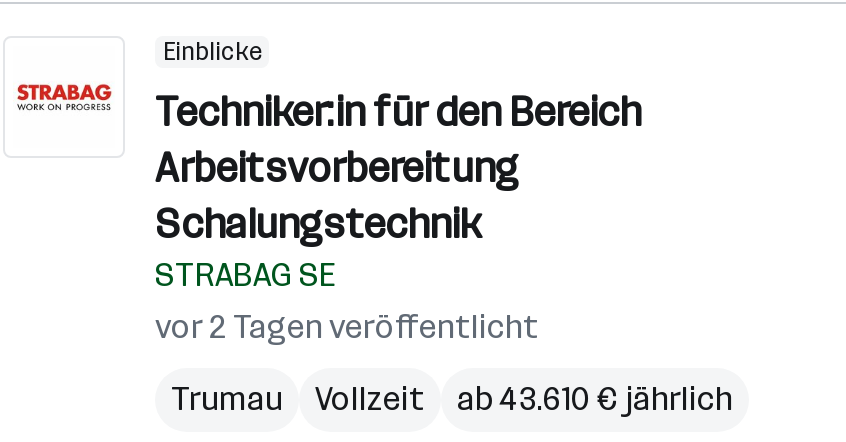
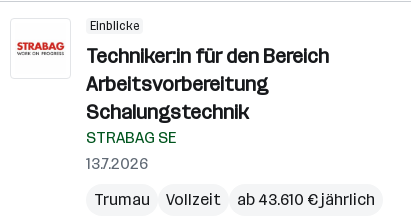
[155,308,539,346] vor 2 Tagen veröffentlicht -> [86,154,148,173] 13.7.2026

